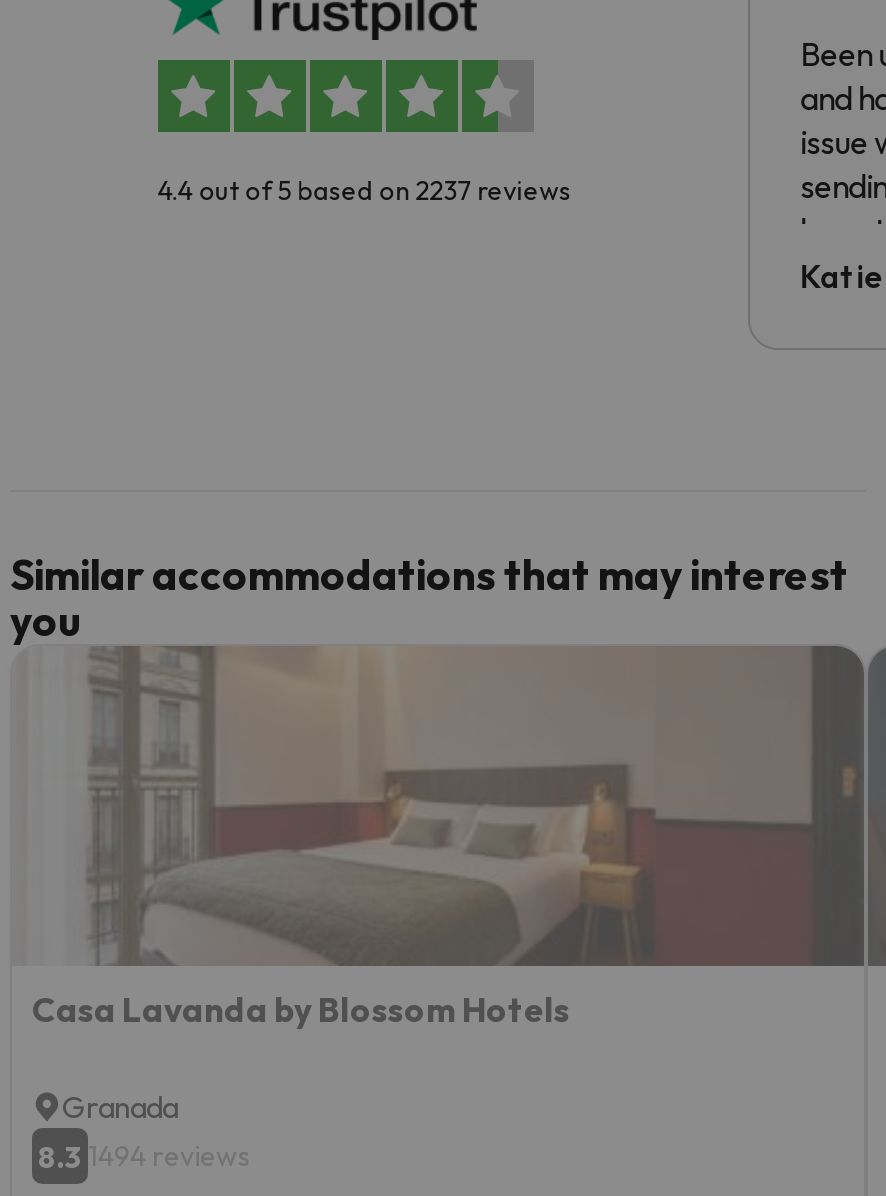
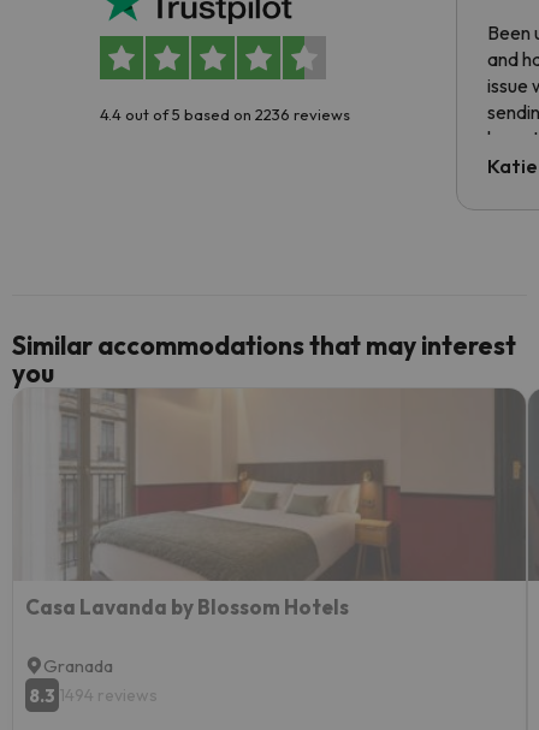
[157,174,571,206] 4.4 out of 5 based on 2237 reviews -> [100,105,350,124] 4.4 out of 5 based on 2236 reviews

